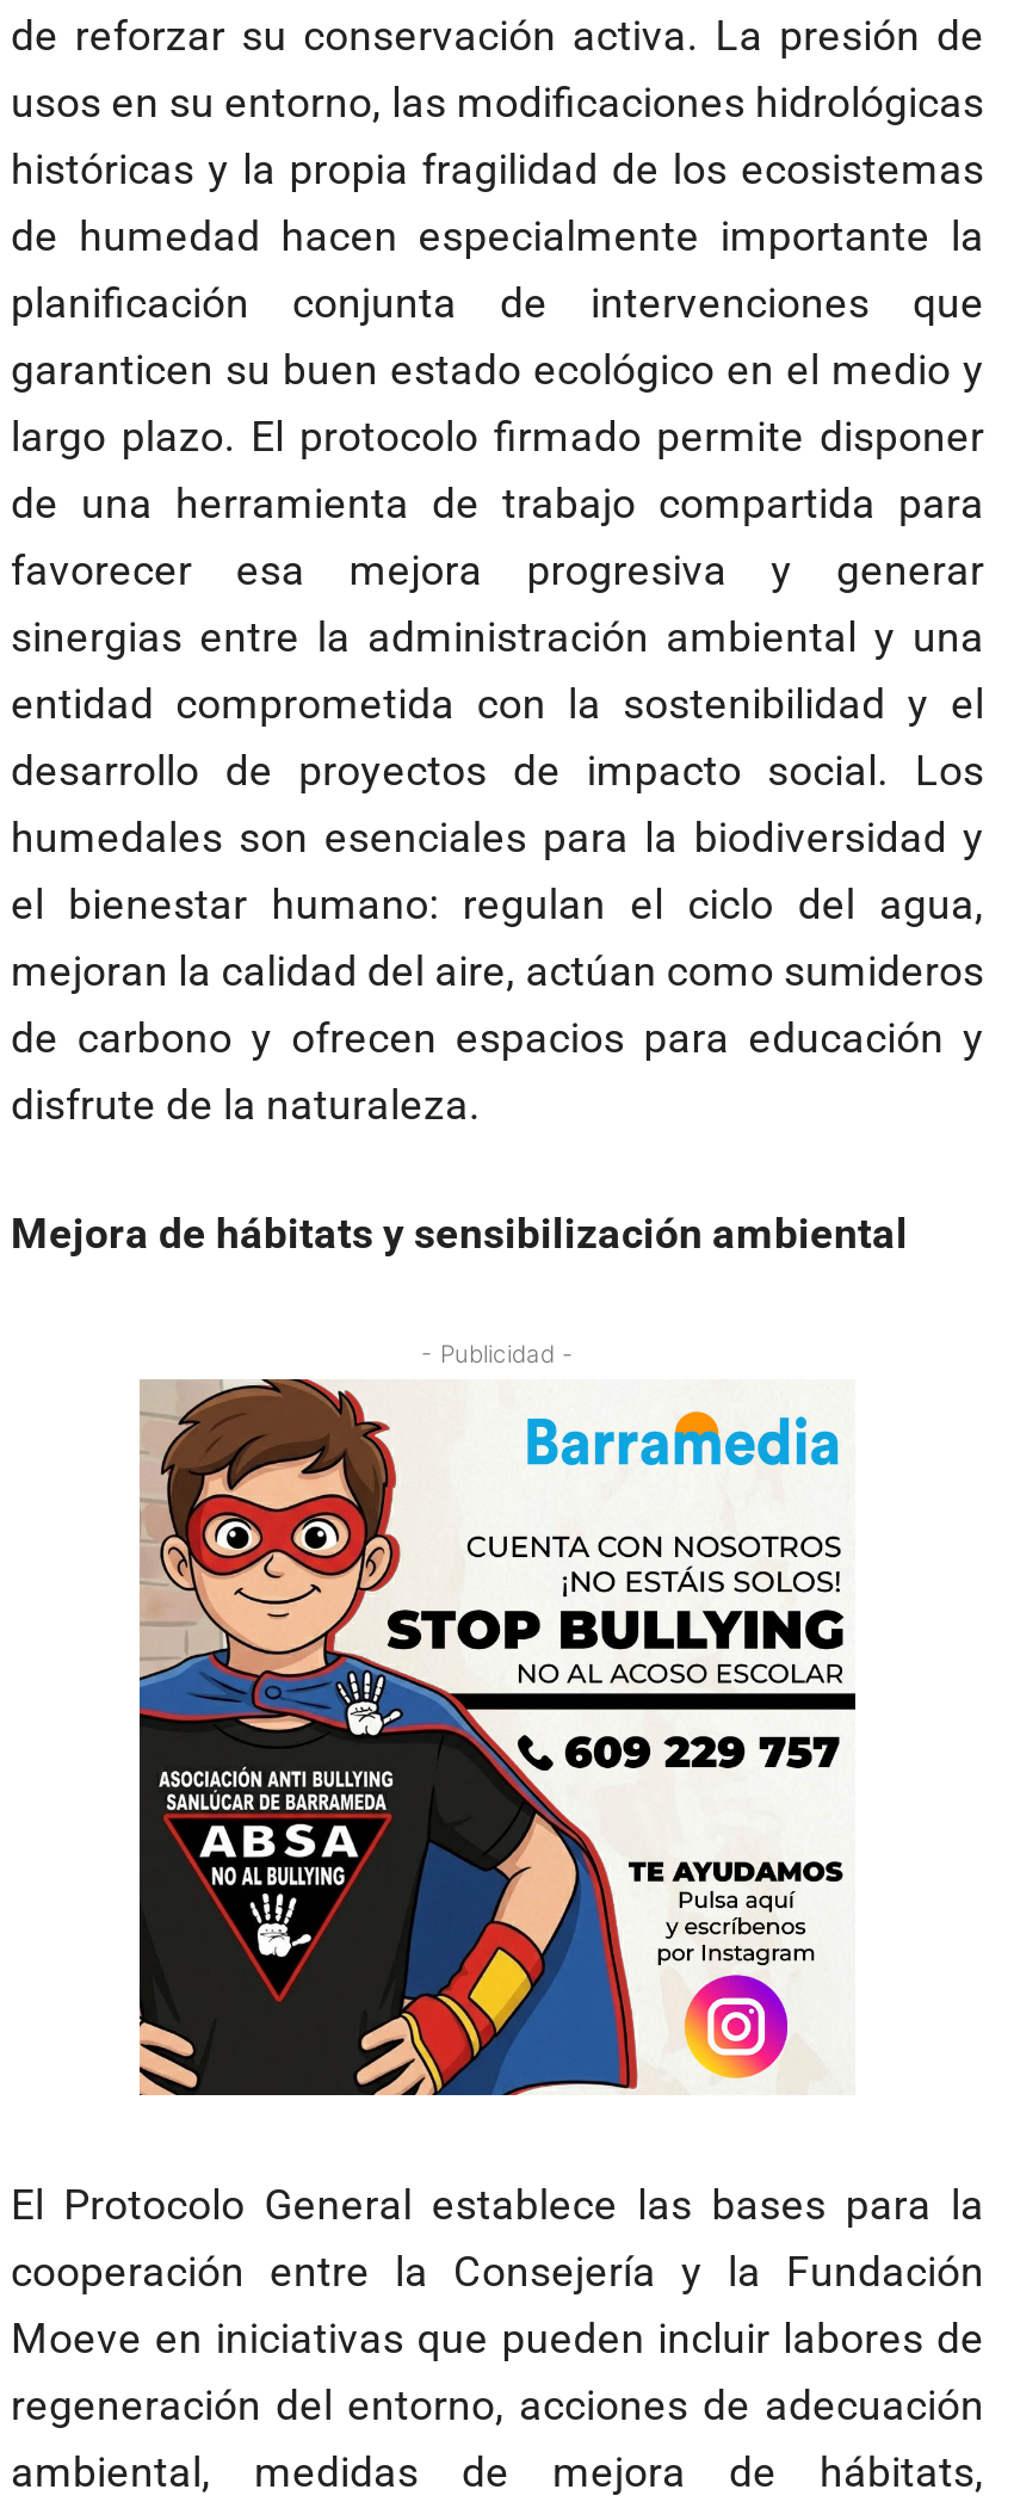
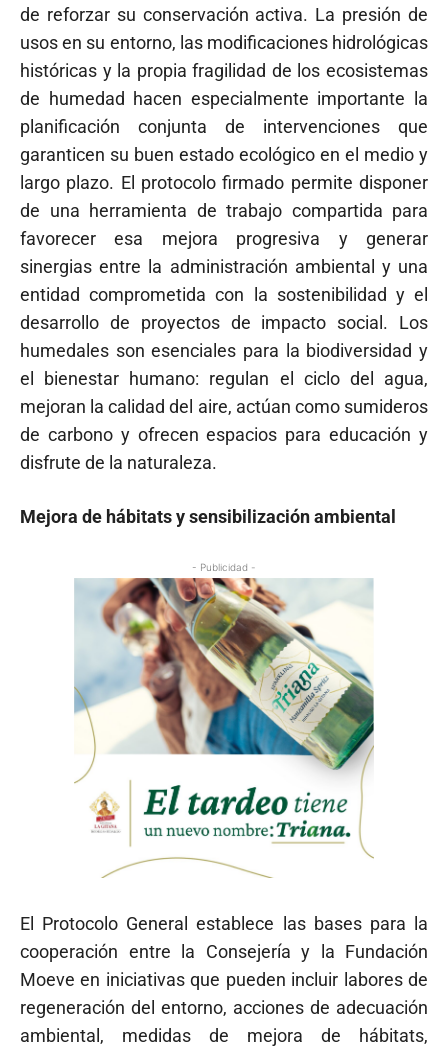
[137,1377,858,2098] [image] -> [74,577,375,878] [image]

